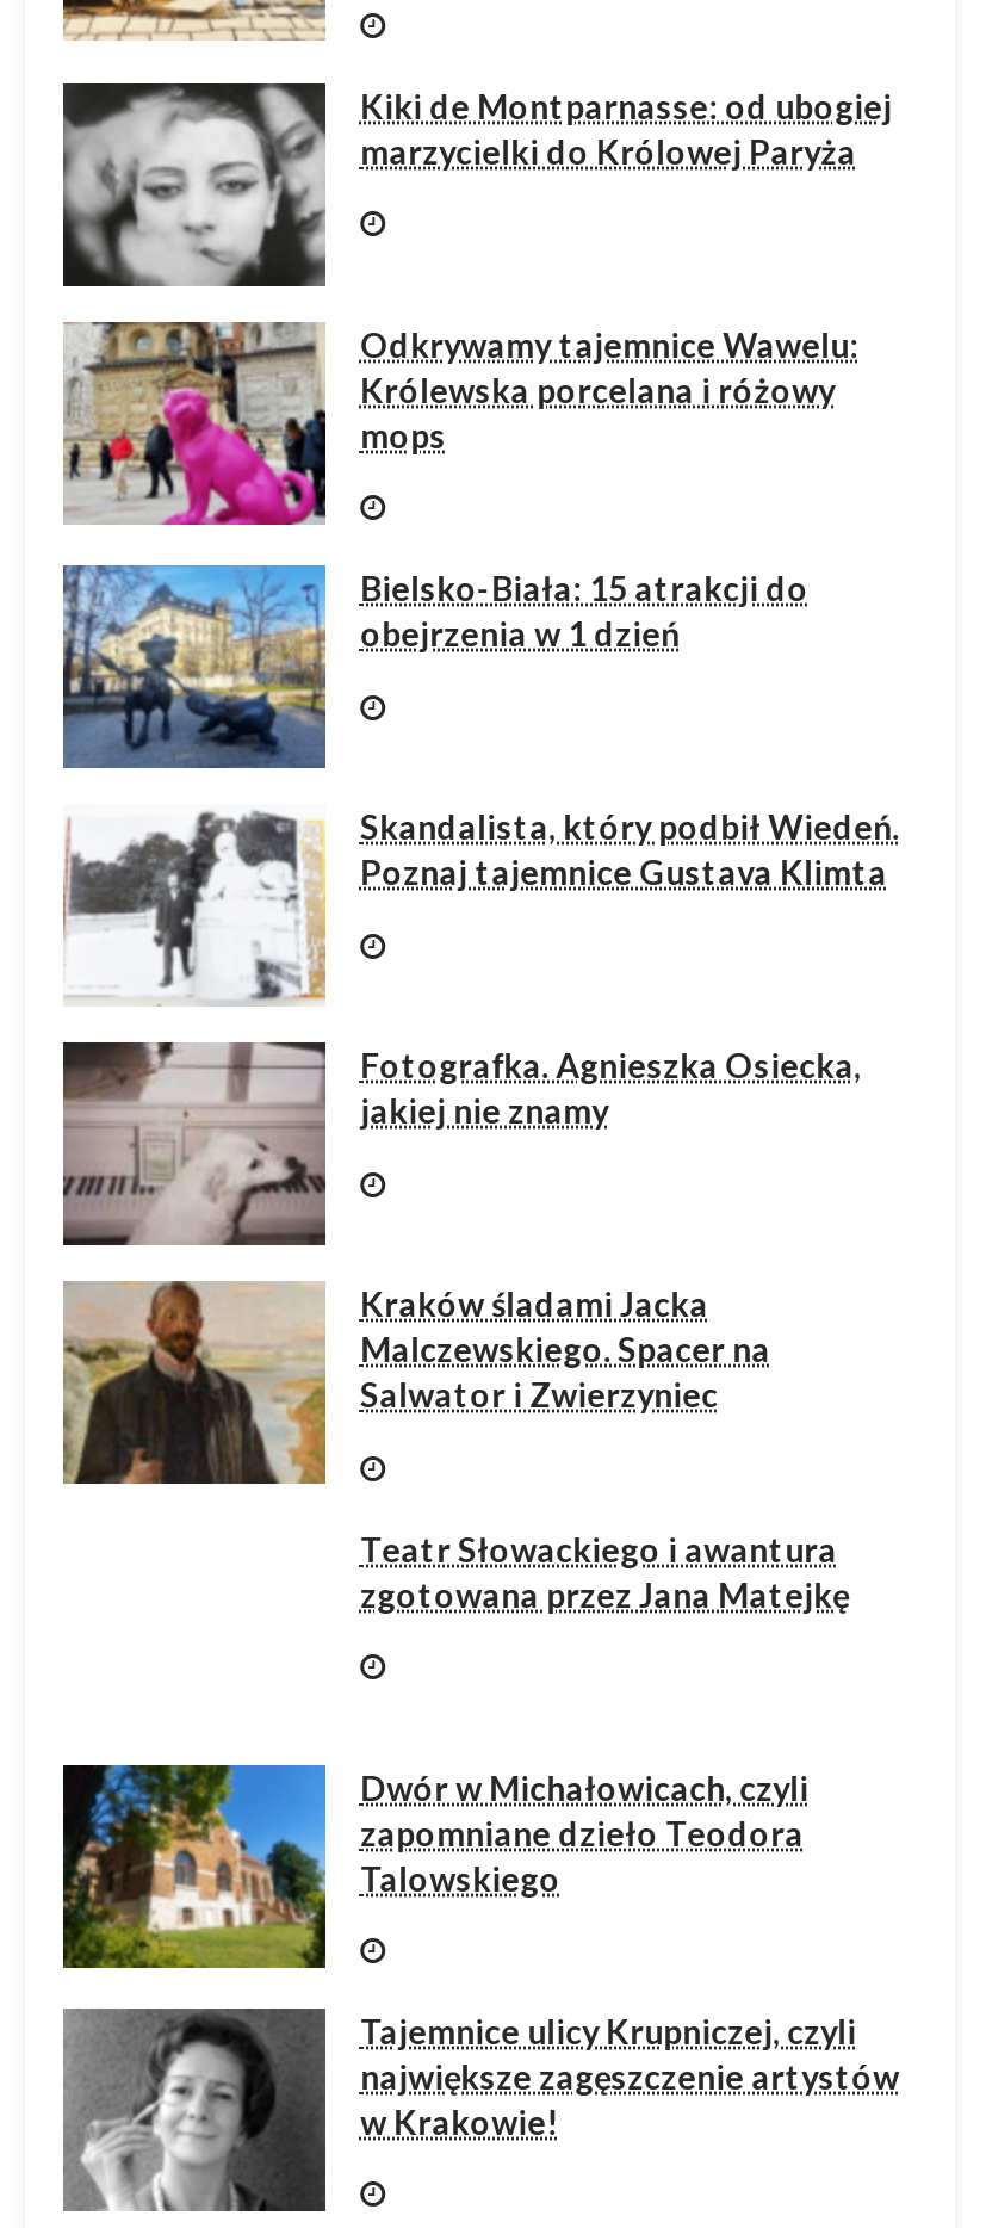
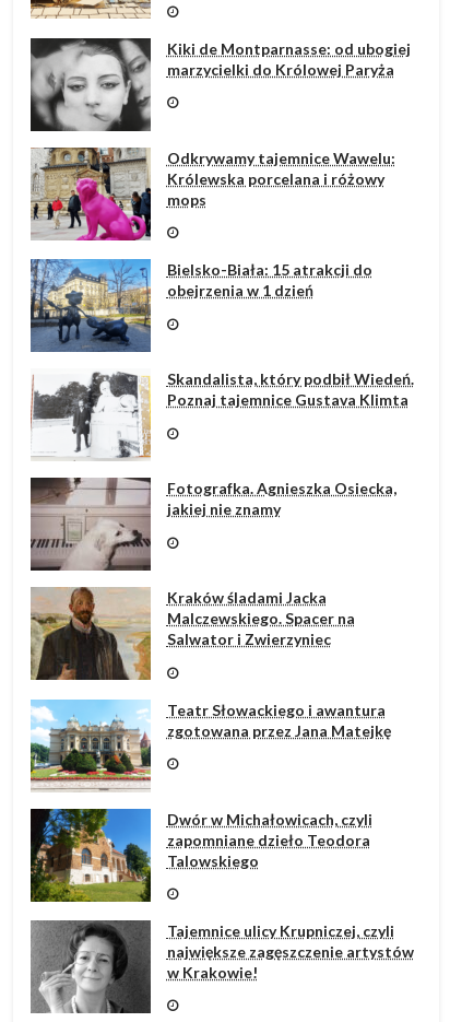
none -> [29,698,152,792] [image]

